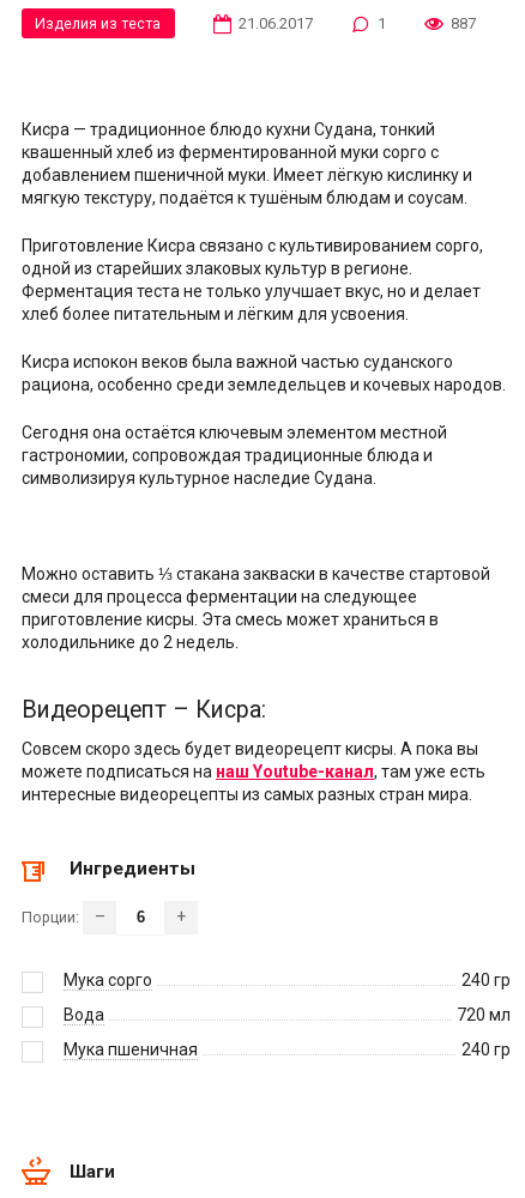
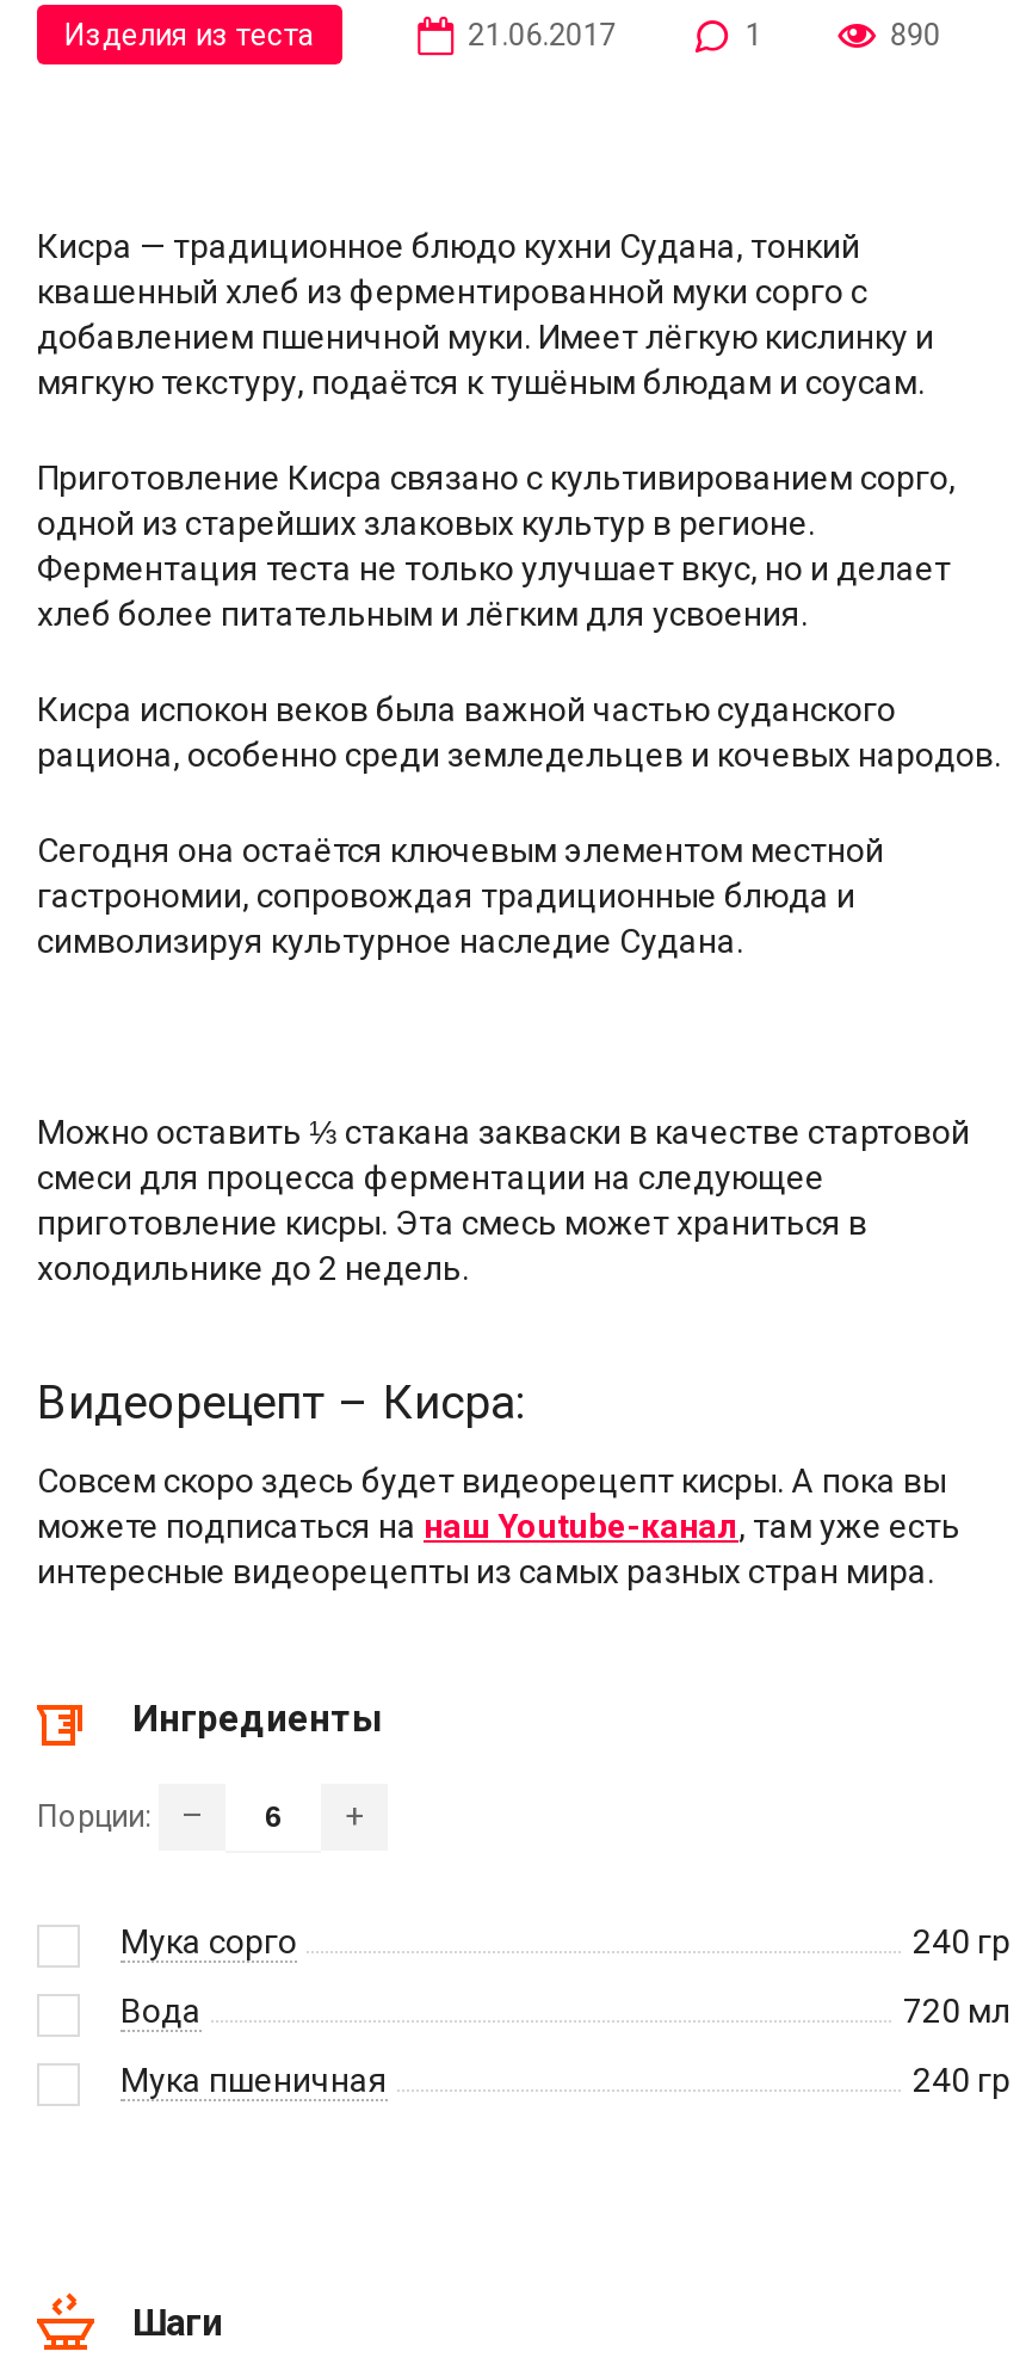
[450,14,475,32] 887 -> [890,17,941,53] 890

